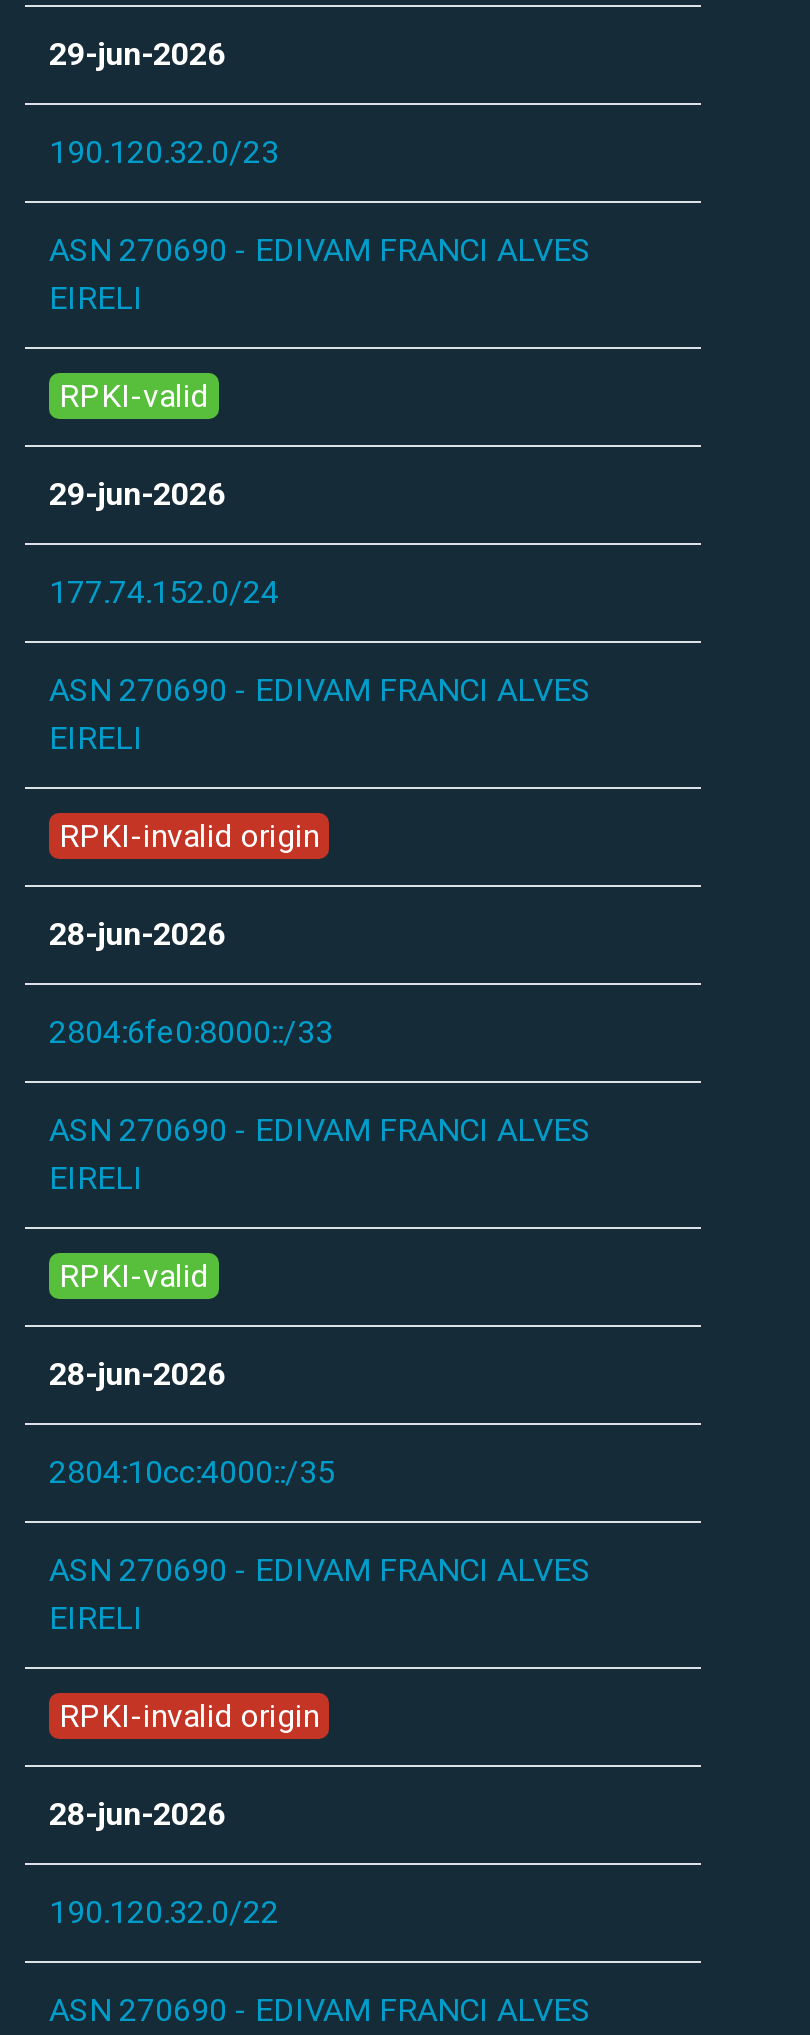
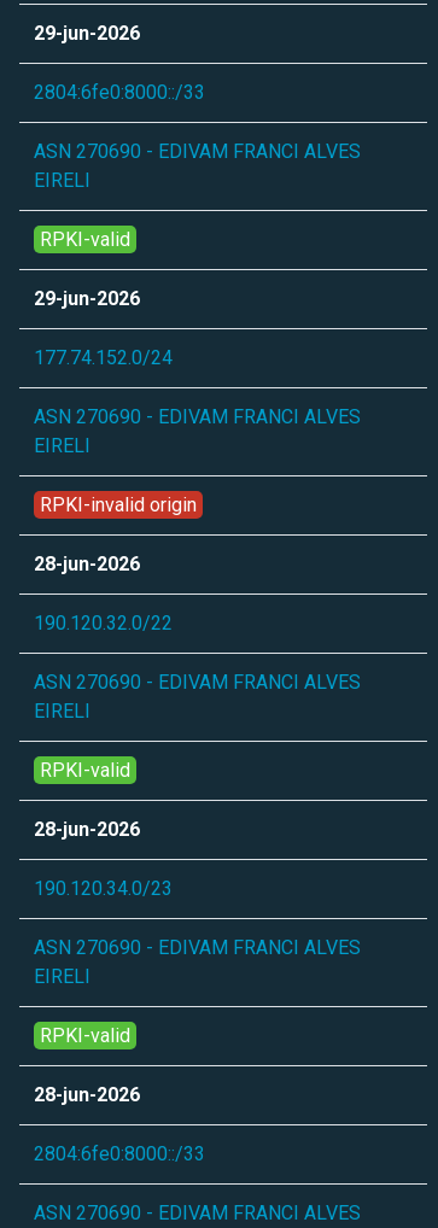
[49,133,279,171] 190.120.32.0/23 -> [34,81,205,104] 2804:6fe0:8000::/33
[49,1013,333,1051] 2804:6fe0:8000::/33 -> [34,612,173,635] 190.120.32.0/22
[49,1453,335,1491] 2804:10cc:4000::/35 -> [34,877,173,900] 190.120.34.0/23
[59,1697,319,1735] RPKI-invalid origin -> [40,1024,130,1047] RPKI-valid
[49,1893,279,1931] 190.120.32.0/22 -> [34,1142,205,1165] 2804:6fe0:8000::/33

